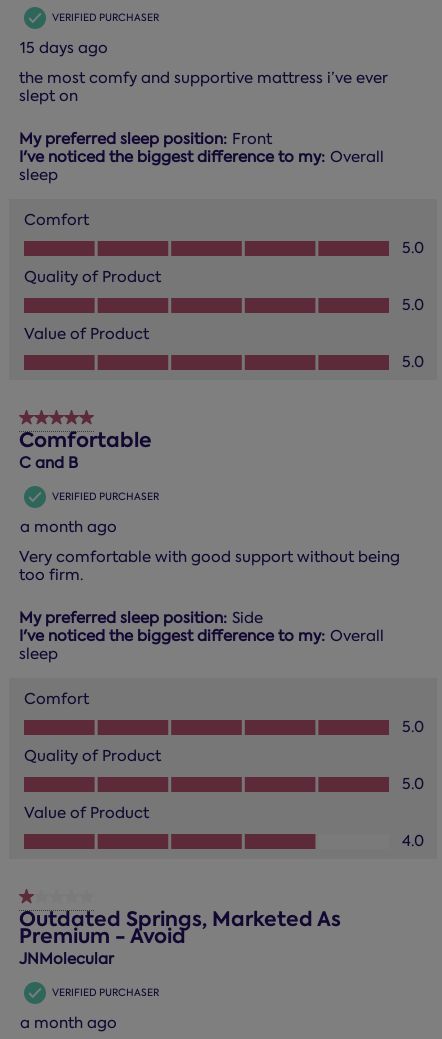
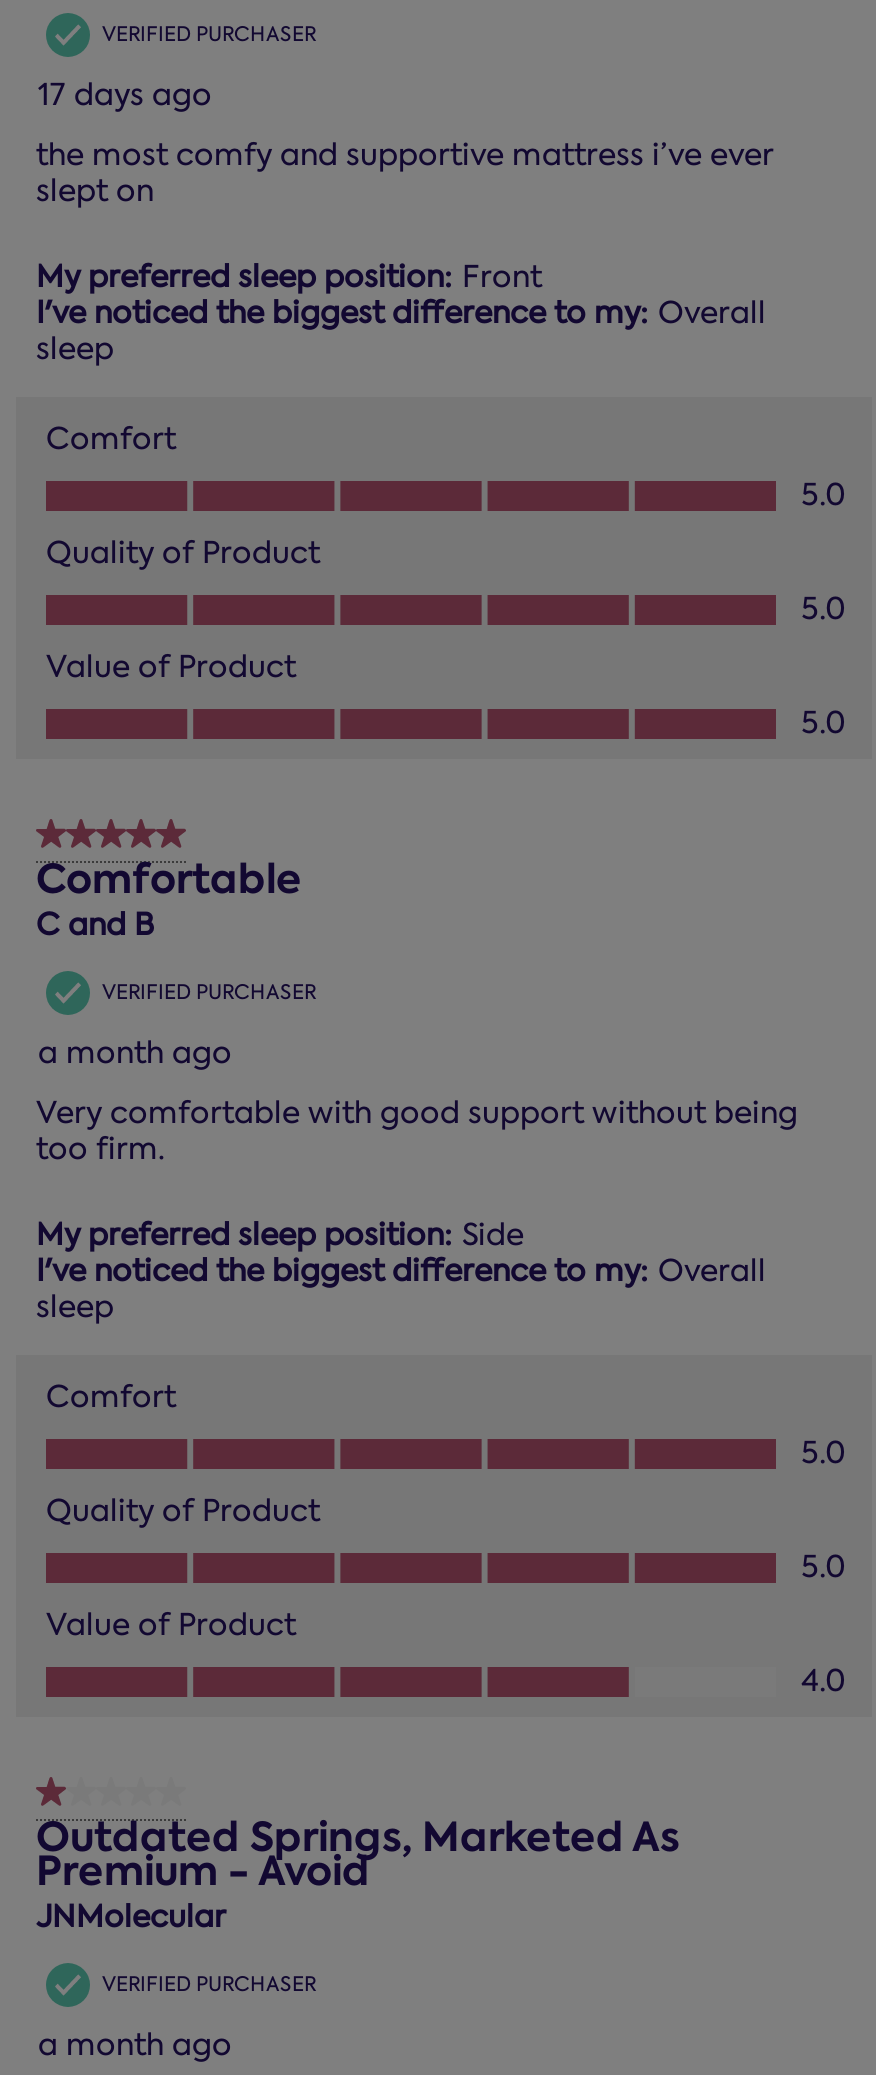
[20,38,108,58] 15 days ago -> [38,74,212,114] 17 days ago

